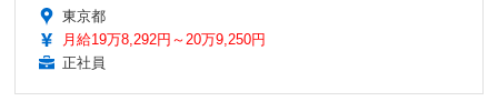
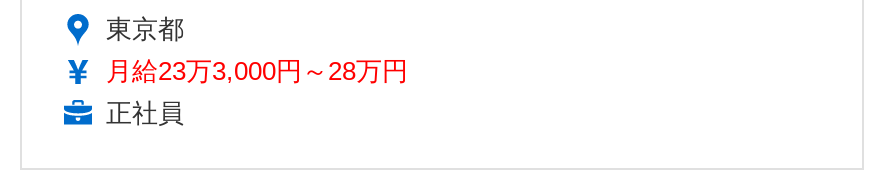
[62,31,266,48] 月給19万8,292円～20万9,250円 -> [106,56,408,86] 月給23万3,000円～28万円

